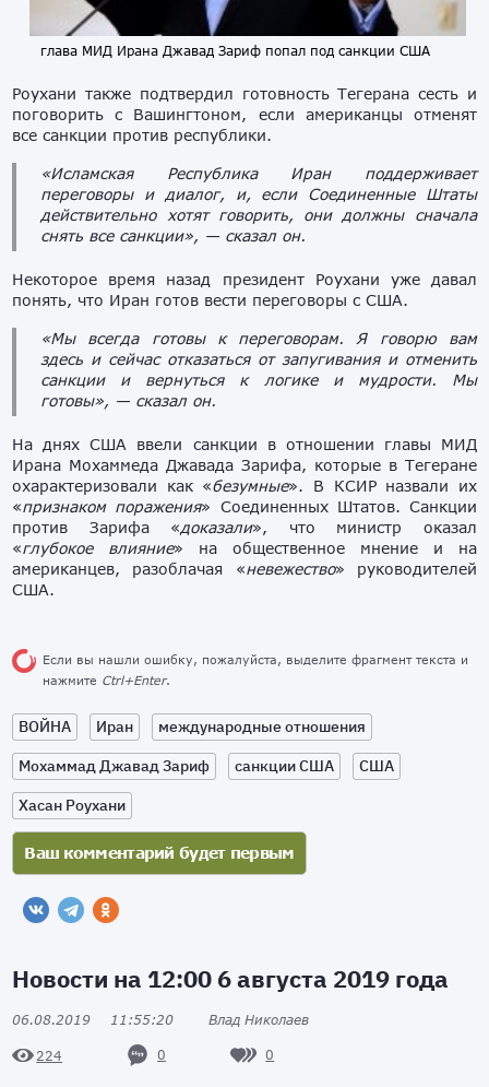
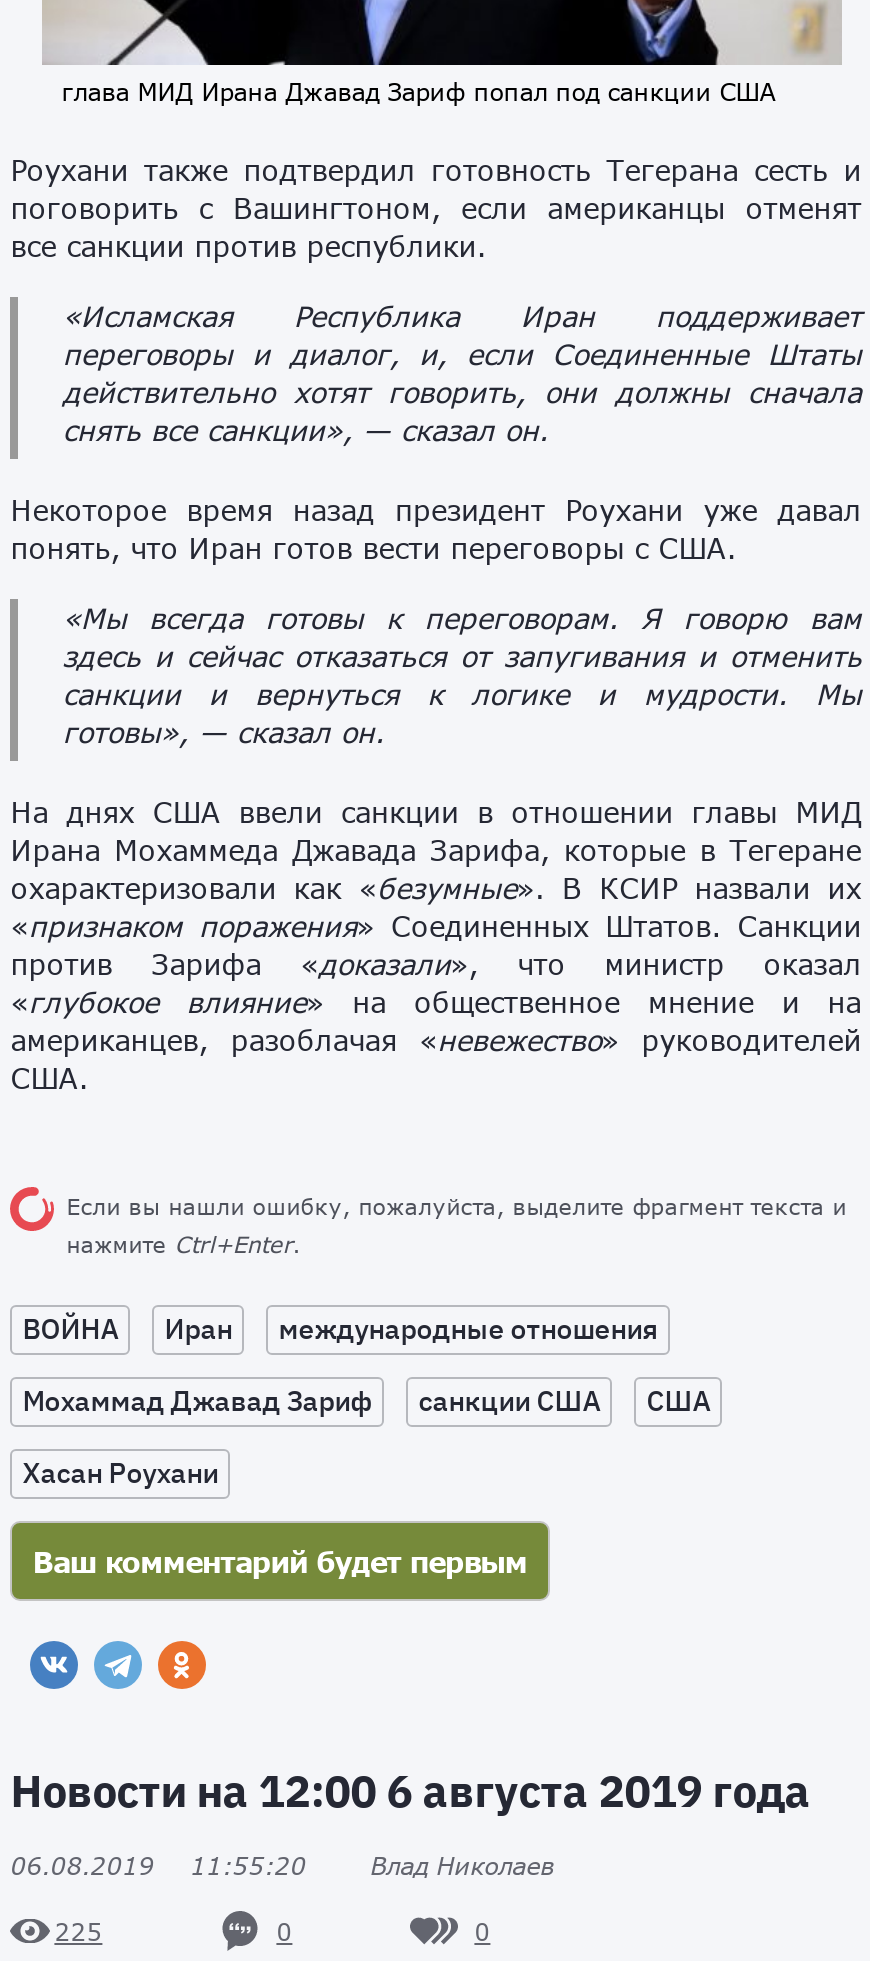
[36,1047,62,1064] 224 -> [54,1918,102,1948] 225

